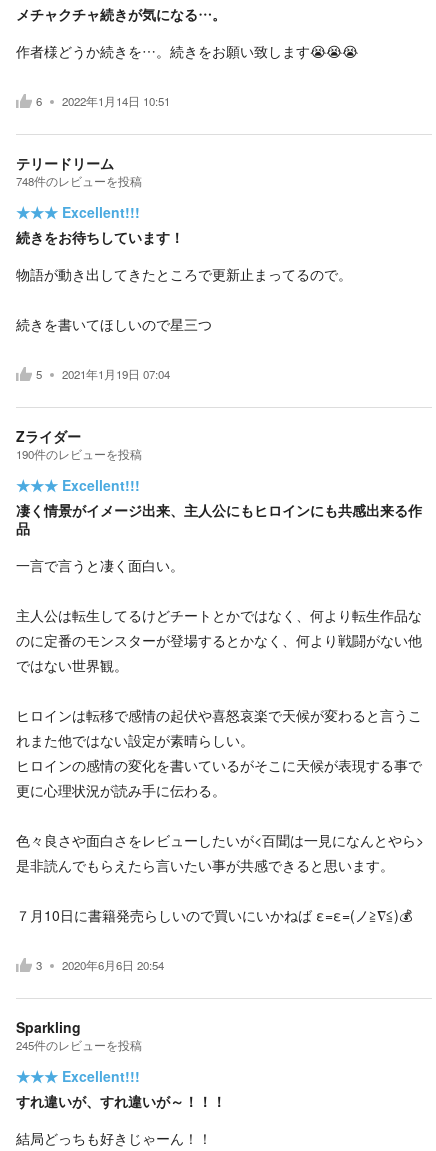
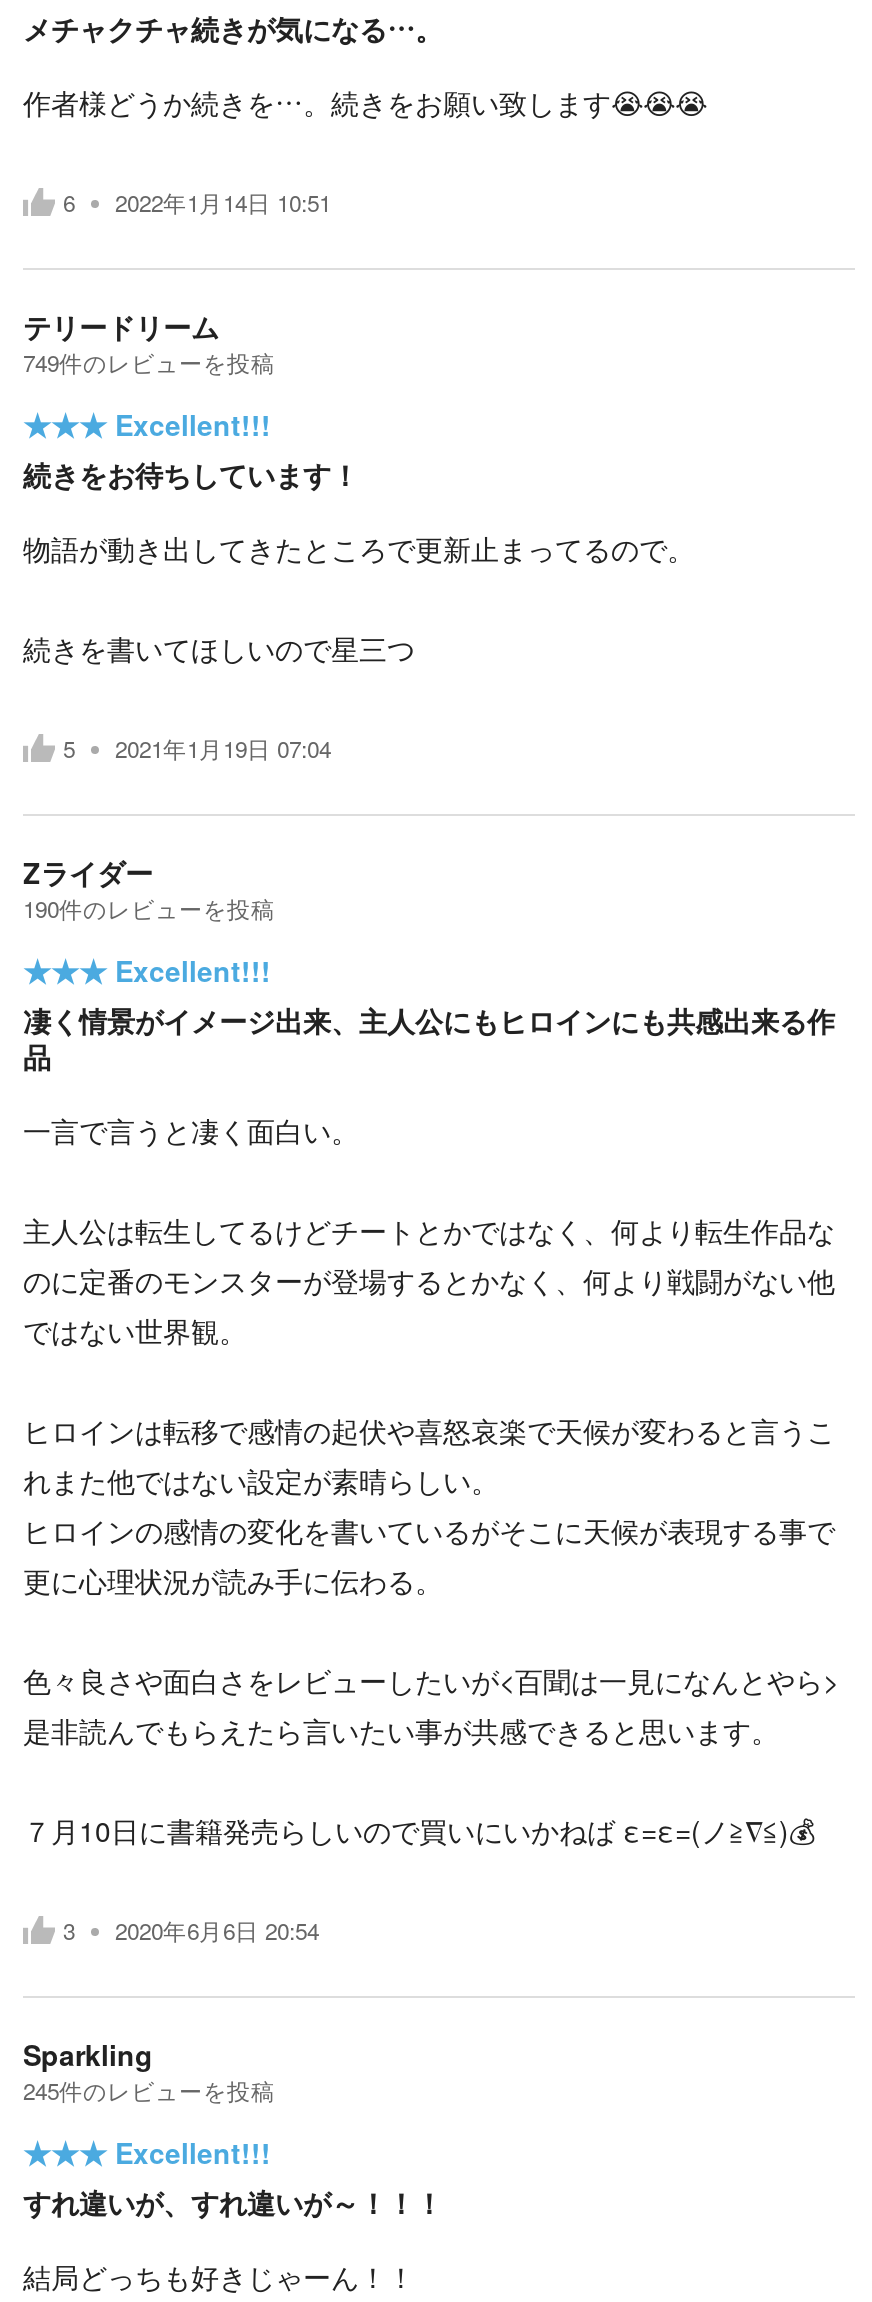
[16,173,142,189] 748件のレビューを投稿 -> [23,345,275,377] 749件のレビューを投稿

